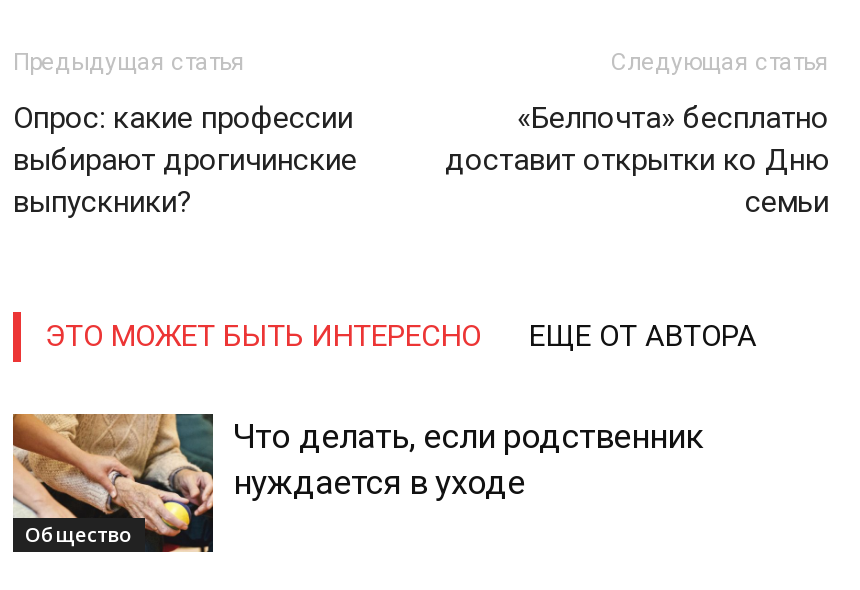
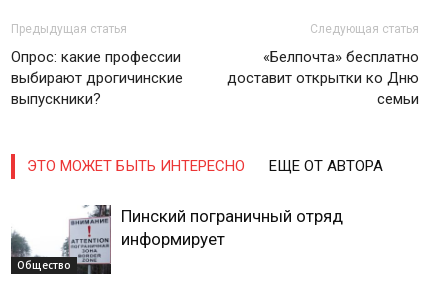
[11,412,703,554] [image] | Что делать, если родственник | нуждается в уходе -> [10,205,343,275] [image] | Пинский пограничный отряд | информирует

